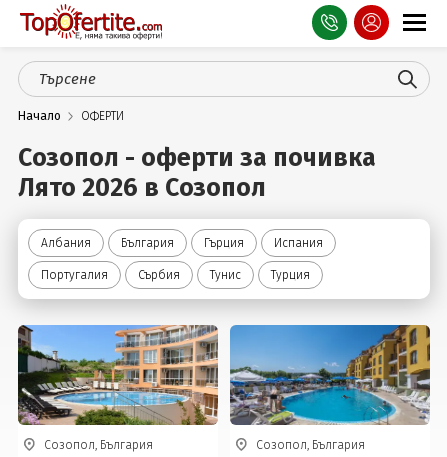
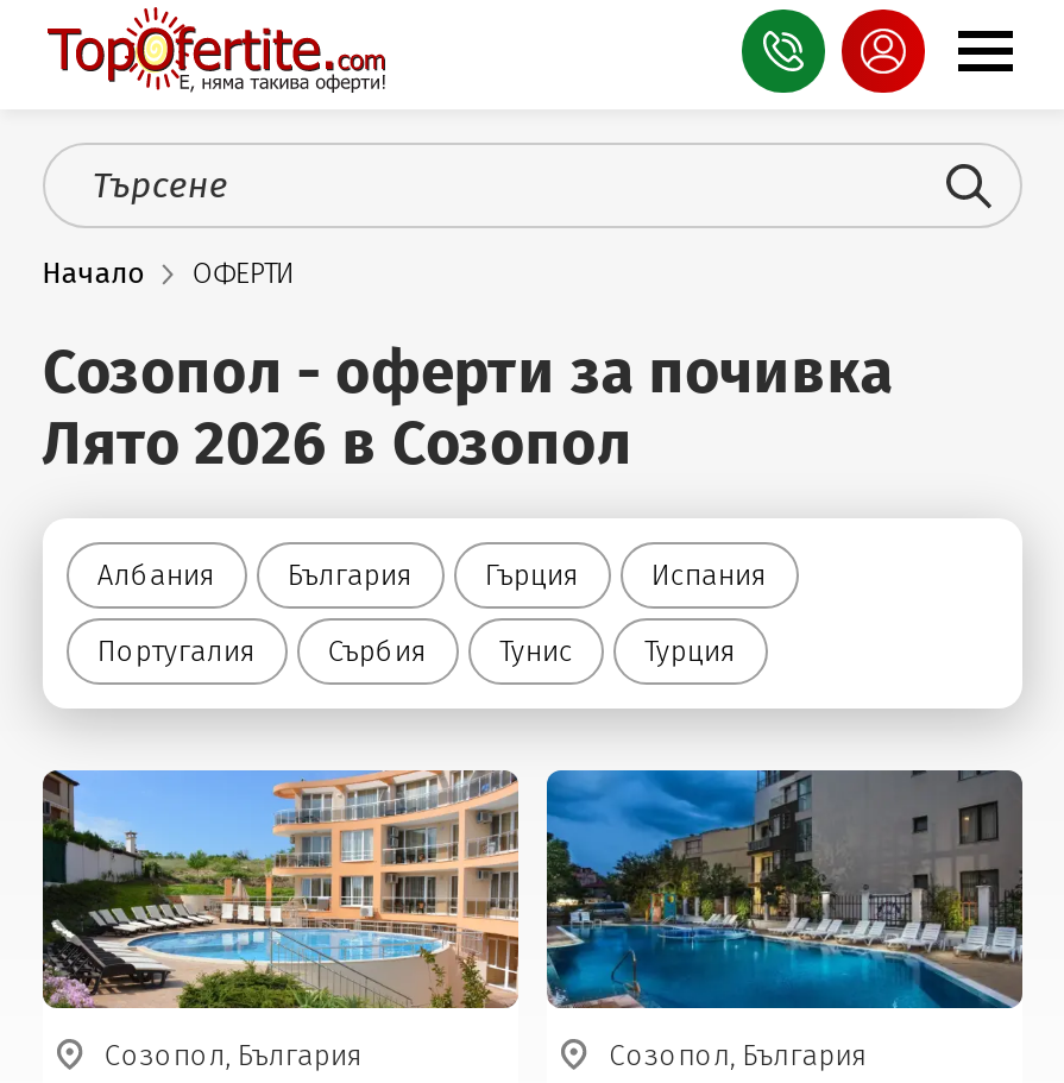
[229,324,431,426] [image] -> [544,768,1025,1010] [image]

